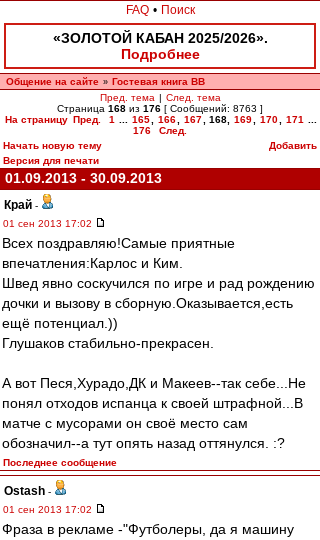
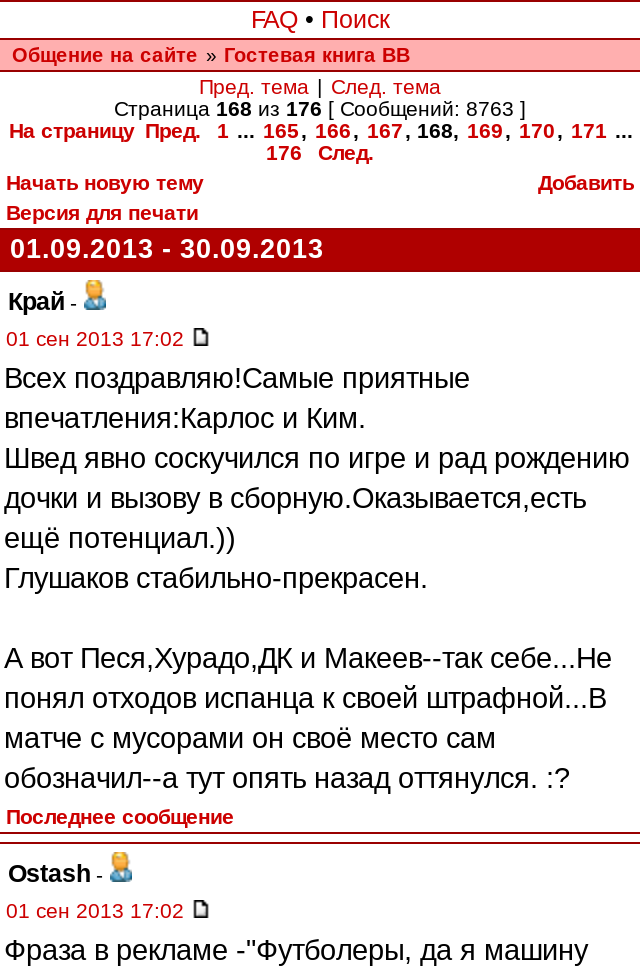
[52,30,267,62] «ЗОЛОТОЙ КАБАН 2025/2026». | Подробнее -> none

